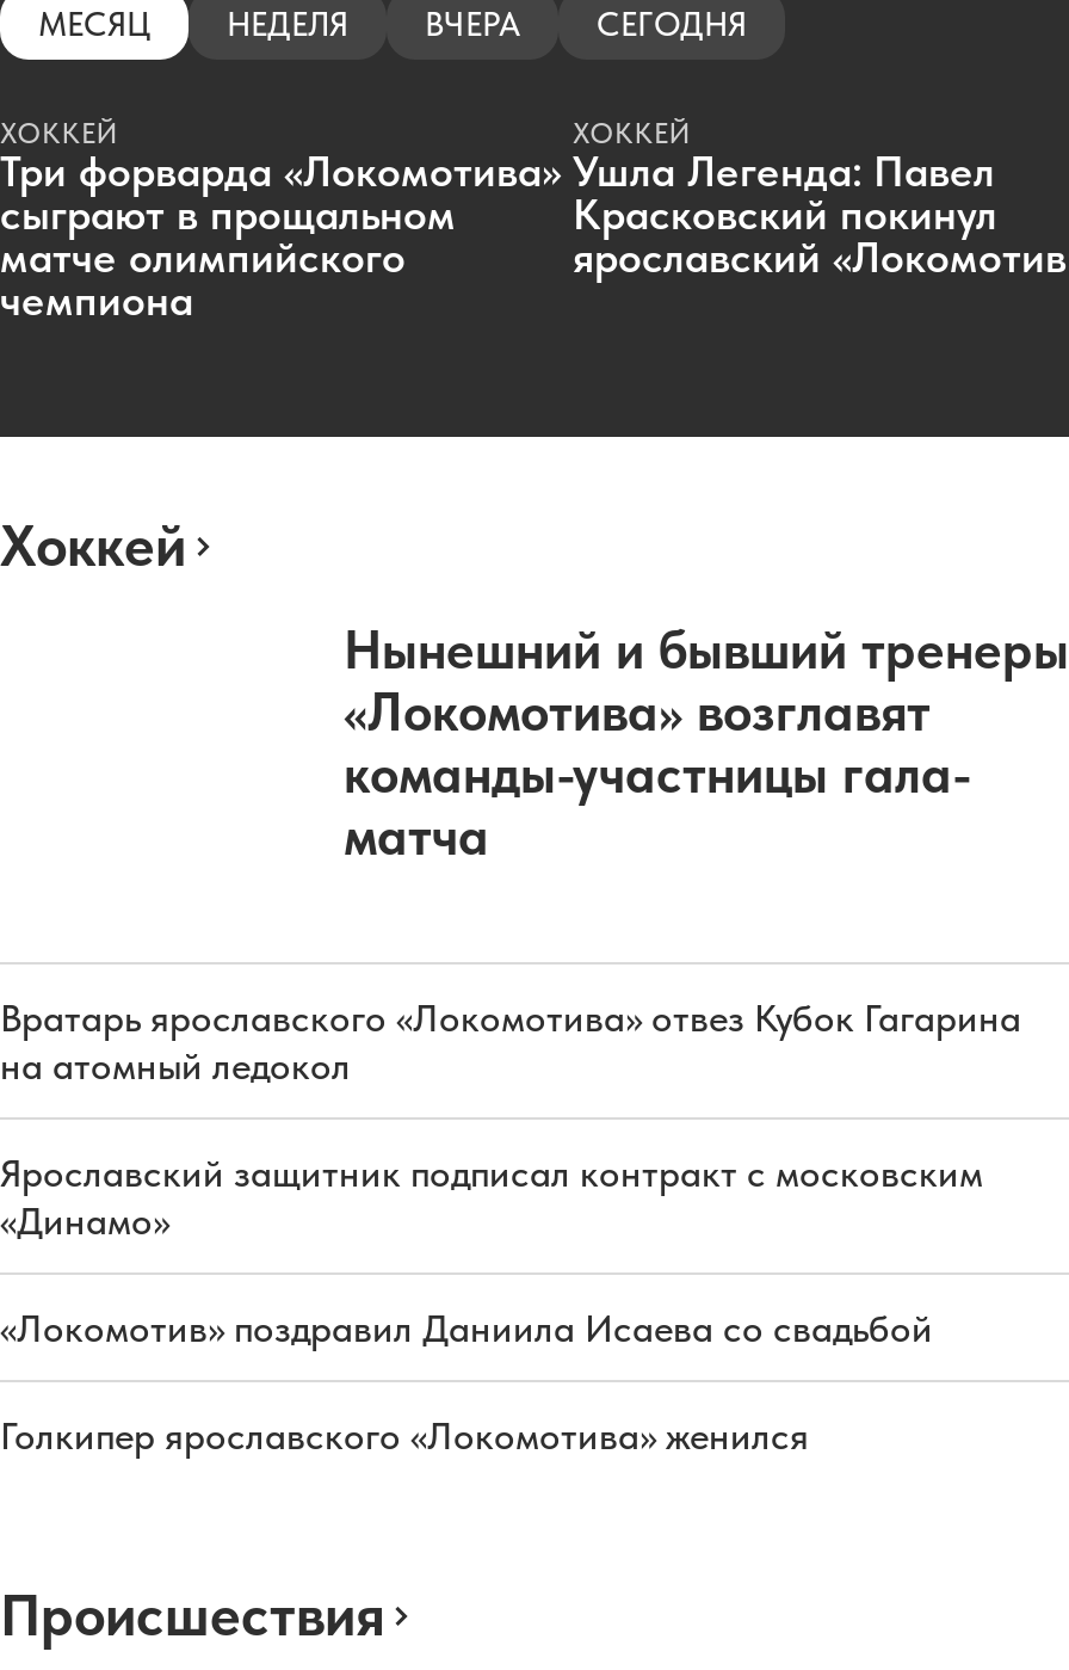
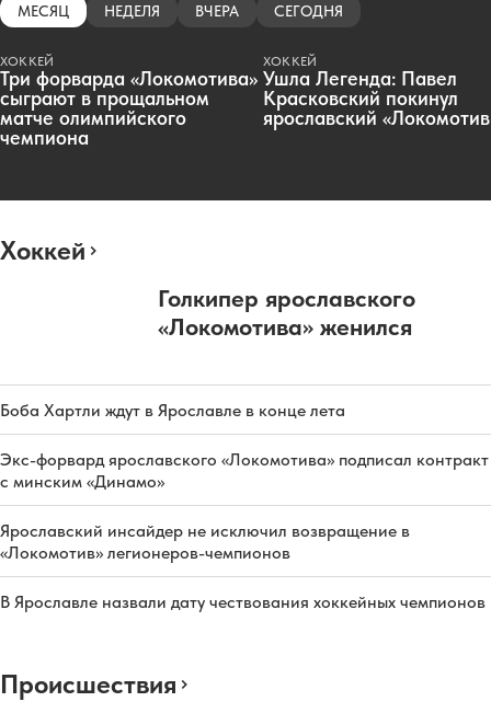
[344,619,1069,868] Нынешний и бывший тренеры | «Локомотива» возглавят | команды-участницы гала- | матча -> [158,284,415,341] Голкипер ярославского | «Локомотива» женился
[0,997,1021,1090] Вратарь ярославского «Локомотива» отвез Кубок Гагарина | на атомный ледокол -> [0,400,345,421] Боба Хартли ждут в Ярославле в конце лета
[0,1152,983,1245] Ярославский защитник подписал контракт с московским | «Динамо» -> [0,449,489,492] Экс-форвард ярославского «Локомотива» подписал контракт | с минским «Динамо»
[0,1307,933,1352] «Локомотив» поздравил Даниила Исаева со свадьбой -> [0,521,410,563] Ярославский инсайдер не исключил возвращение в | «Локомотив» легионеров-чемпионов
[0,1414,809,1460] Голкипер ярославского «Локомотива» женился -> [0,592,486,613] В Ярославле назвали дату чествования хоккейных чемпионов

